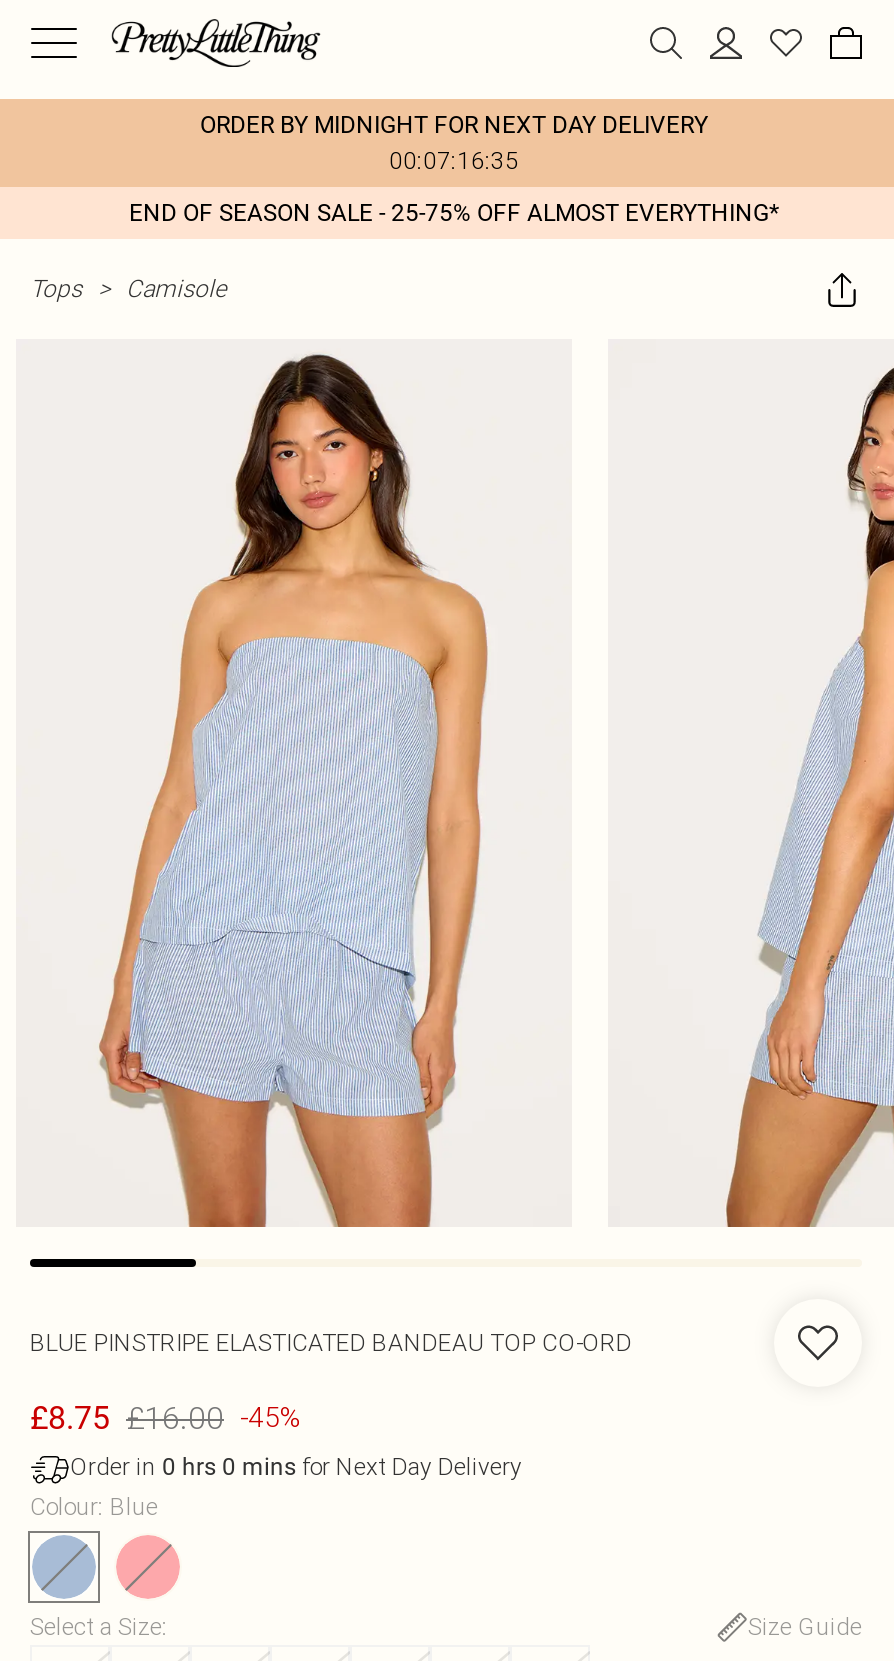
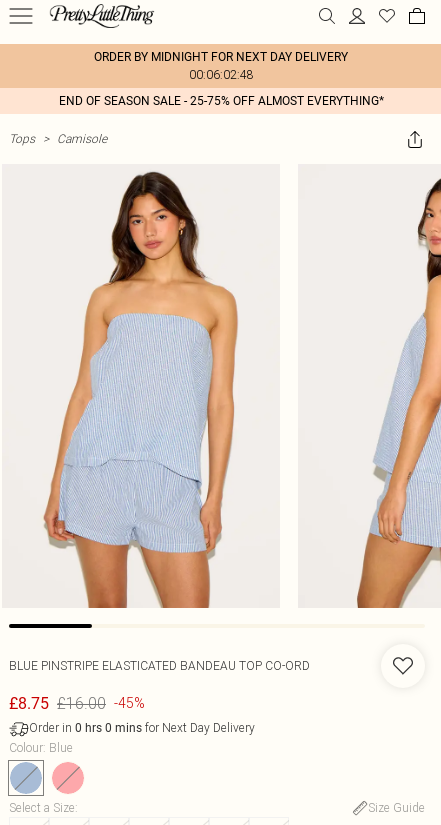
[389,145,519,175] 00:07:16:35 -> [188,67,253,82] 00:06:02:48

